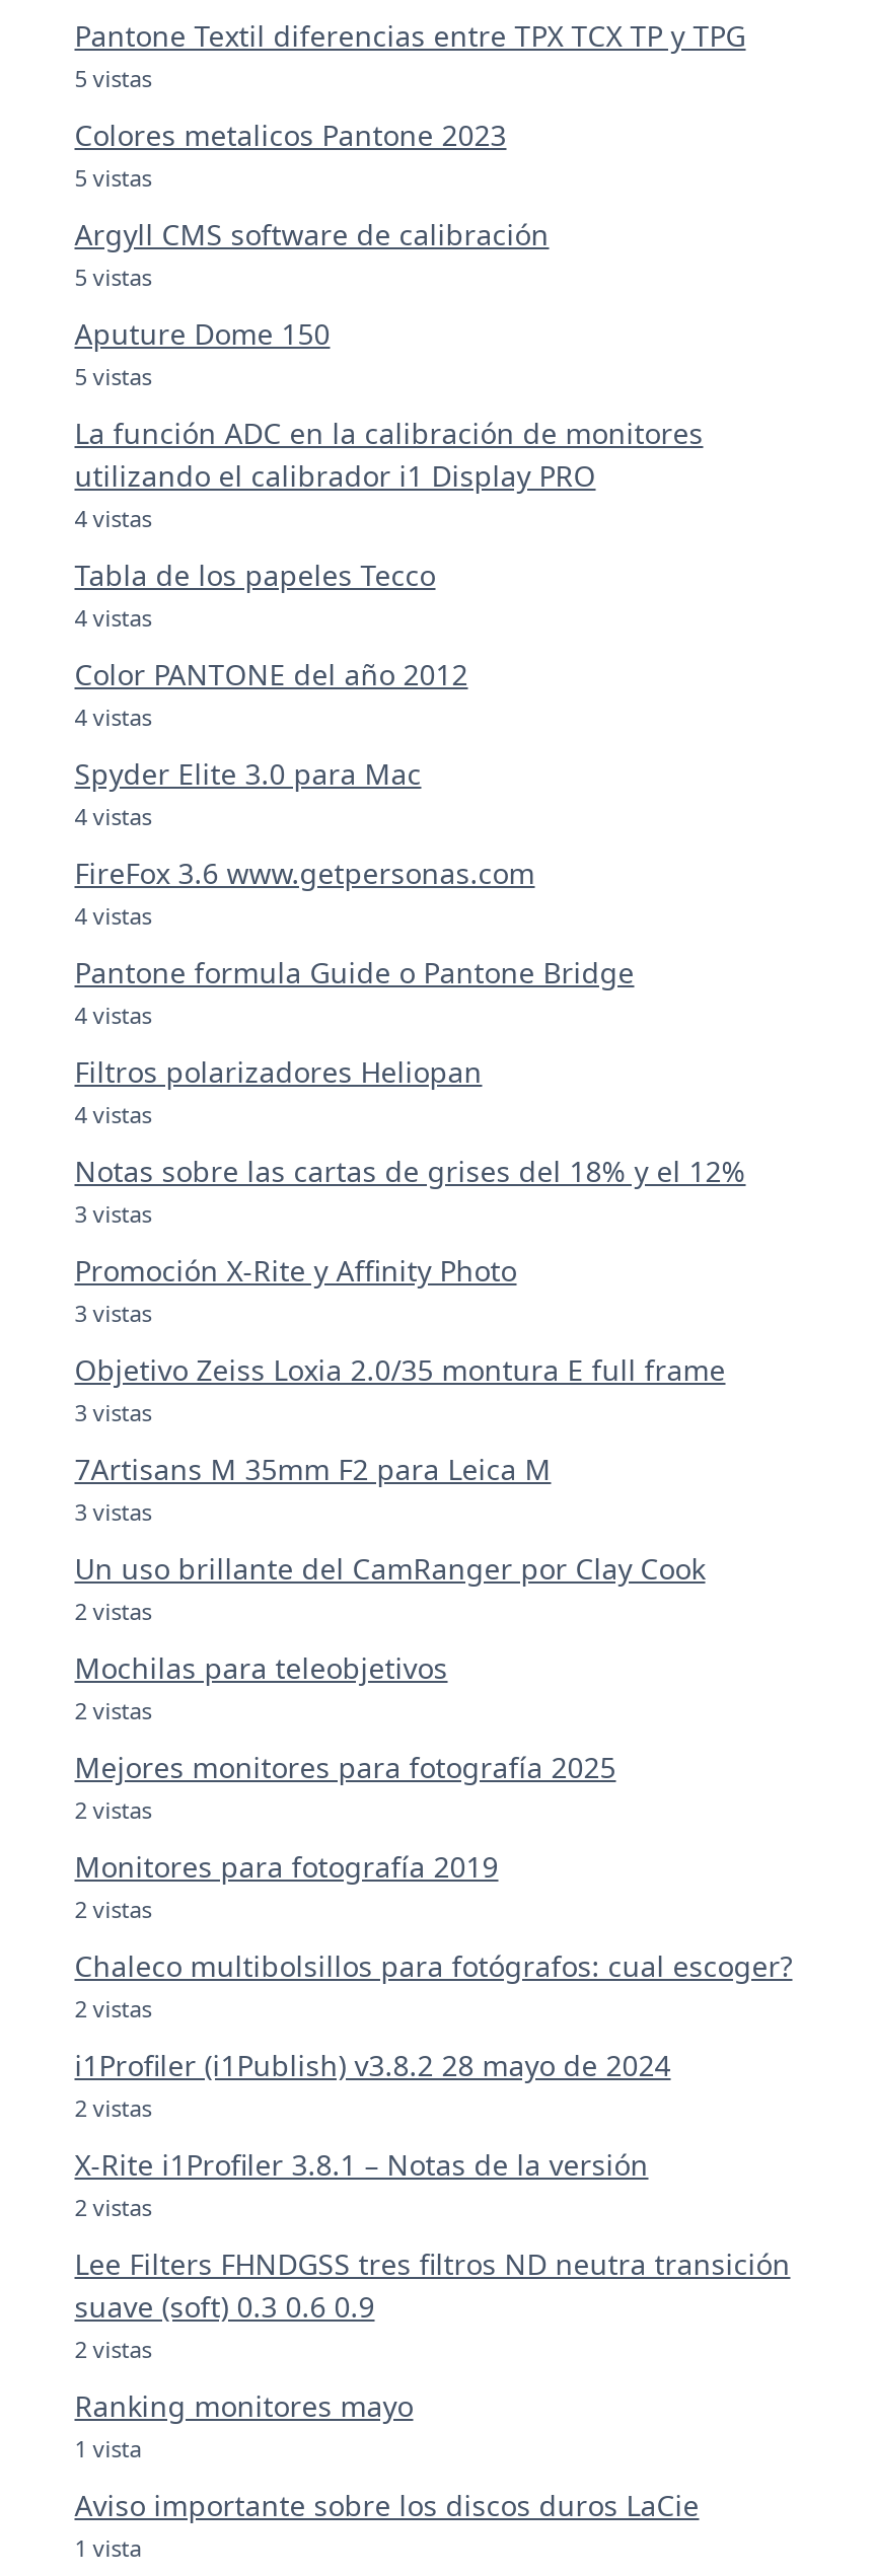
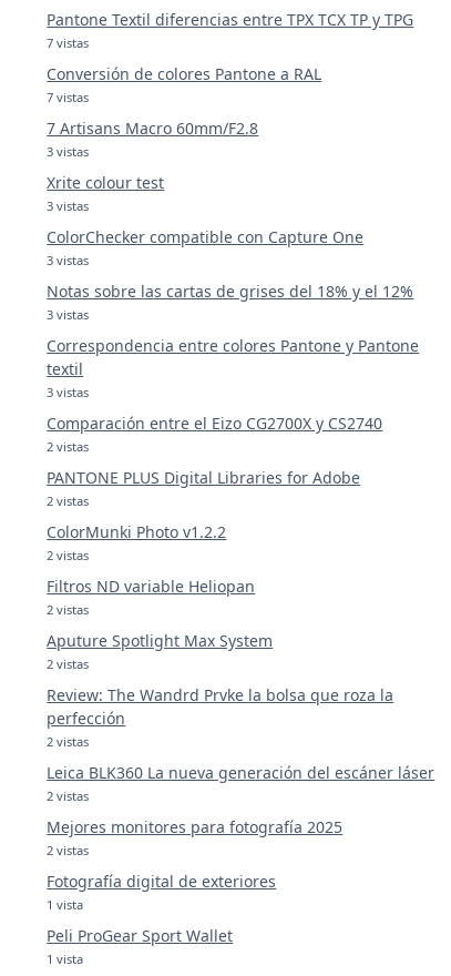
[74,62,703,1128] 5 vistas | Colores metalicos Pantone 2023 | 5 vistas | Argyll CMS software de calibración | 5 vistas | Aputure Dome 150 | 5 vistas | La función ADC en la calibración de monitores | utilizando el calibrador i1 Display PRO | 4 vistas | Tabla de los papeles Tecco | 4 vistas | Color PANTONE del año 2012 | 4 vistas | Spyder Elite 3.0 para Mac | 4 vistas | FireFox 3.6 www.getpersonas.com | 4 vistas | Pantone formula Guide o Pantone Bridge | 4 vistas | Filtros polarizadores Heliopan | 4 vistas -> [47,34,364,268] 7 vistas | Conversión de colores Pantone a RAL | 7 vistas | 7 Artisans Macro 60mm/F2.8 | 3 vistas | Xrite colour test | 3 vistas | ColorChecker compatible con Capture One | 3 vistas
[74,1250,516,1289] Promoción X-Rite y Affinity Photo -> [47,334,419,379] Correspondencia entre colores Pantone y Pantone | textil
[74,1349,725,1587] Objetivo Zeiss Loxia 2.0/35 montura E full frame | 3 vistas | 7Artisans M 35mm F2 para Leica M | 3 vistas | Un uso brillante del CamRanger por Clay Cook -> [47,412,383,433] Comparación entre el Eizo CG2700X y CS2740
[74,1647,448,1686] Mochilas para teleobjetivos -> [47,466,435,782] PANTONE PLUS Digital Libraries for Adobe | 2 vistas | ColorMunki Photo v1.2.2 | 2 vistas | Filtros ND variable Heliopan | 2 vistas | Aputure Spotlight Max System | 2 vistas | Review: The Wandrd Prvke la bolsa que roza la | perfección | 2 vistas | Leica BLK360 La nueva generación del escáner láser
[74,1846,792,2424] Monitores para fotografía 2019 | 2 vistas | Chaleco multibolsillos para fotógrafos: cual escoger? | 2 vistas | i1Profiler (i1Publish) v3.8.2 28 mayo de 2024 | 2 vistas | X-Rite i1Profiler 3.8.1 – Notas de la versión | 2 vistas | Lee Filters FHNDGSS tres filtros ND neutra transición | suave (soft) 0.3 0.6 0.9 | 2 vistas | Ranking monitores mayo -> [47,870,276,891] Fotografía digital de exteriores
[74,2485,699,2523] Aviso importante sobre los discos duros LaCie -> [47,924,233,945] Peli ProGear Sport Wallet

